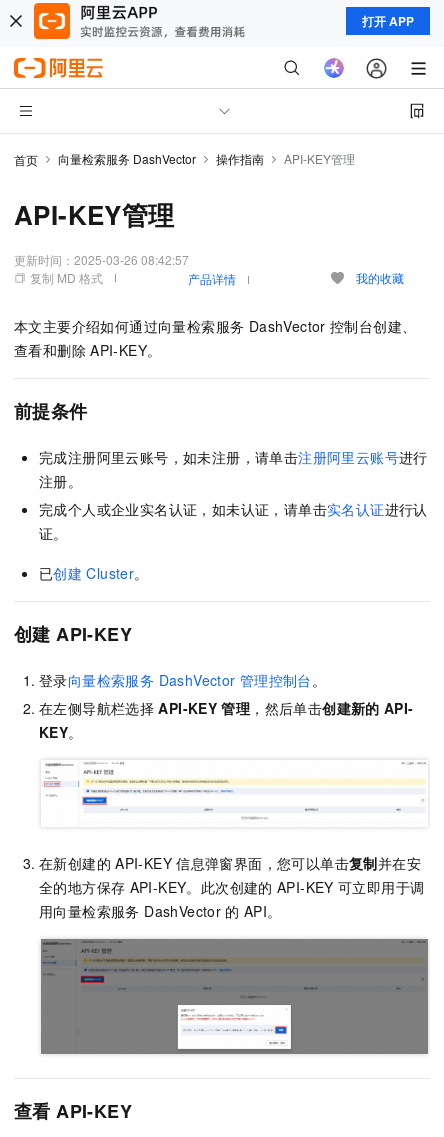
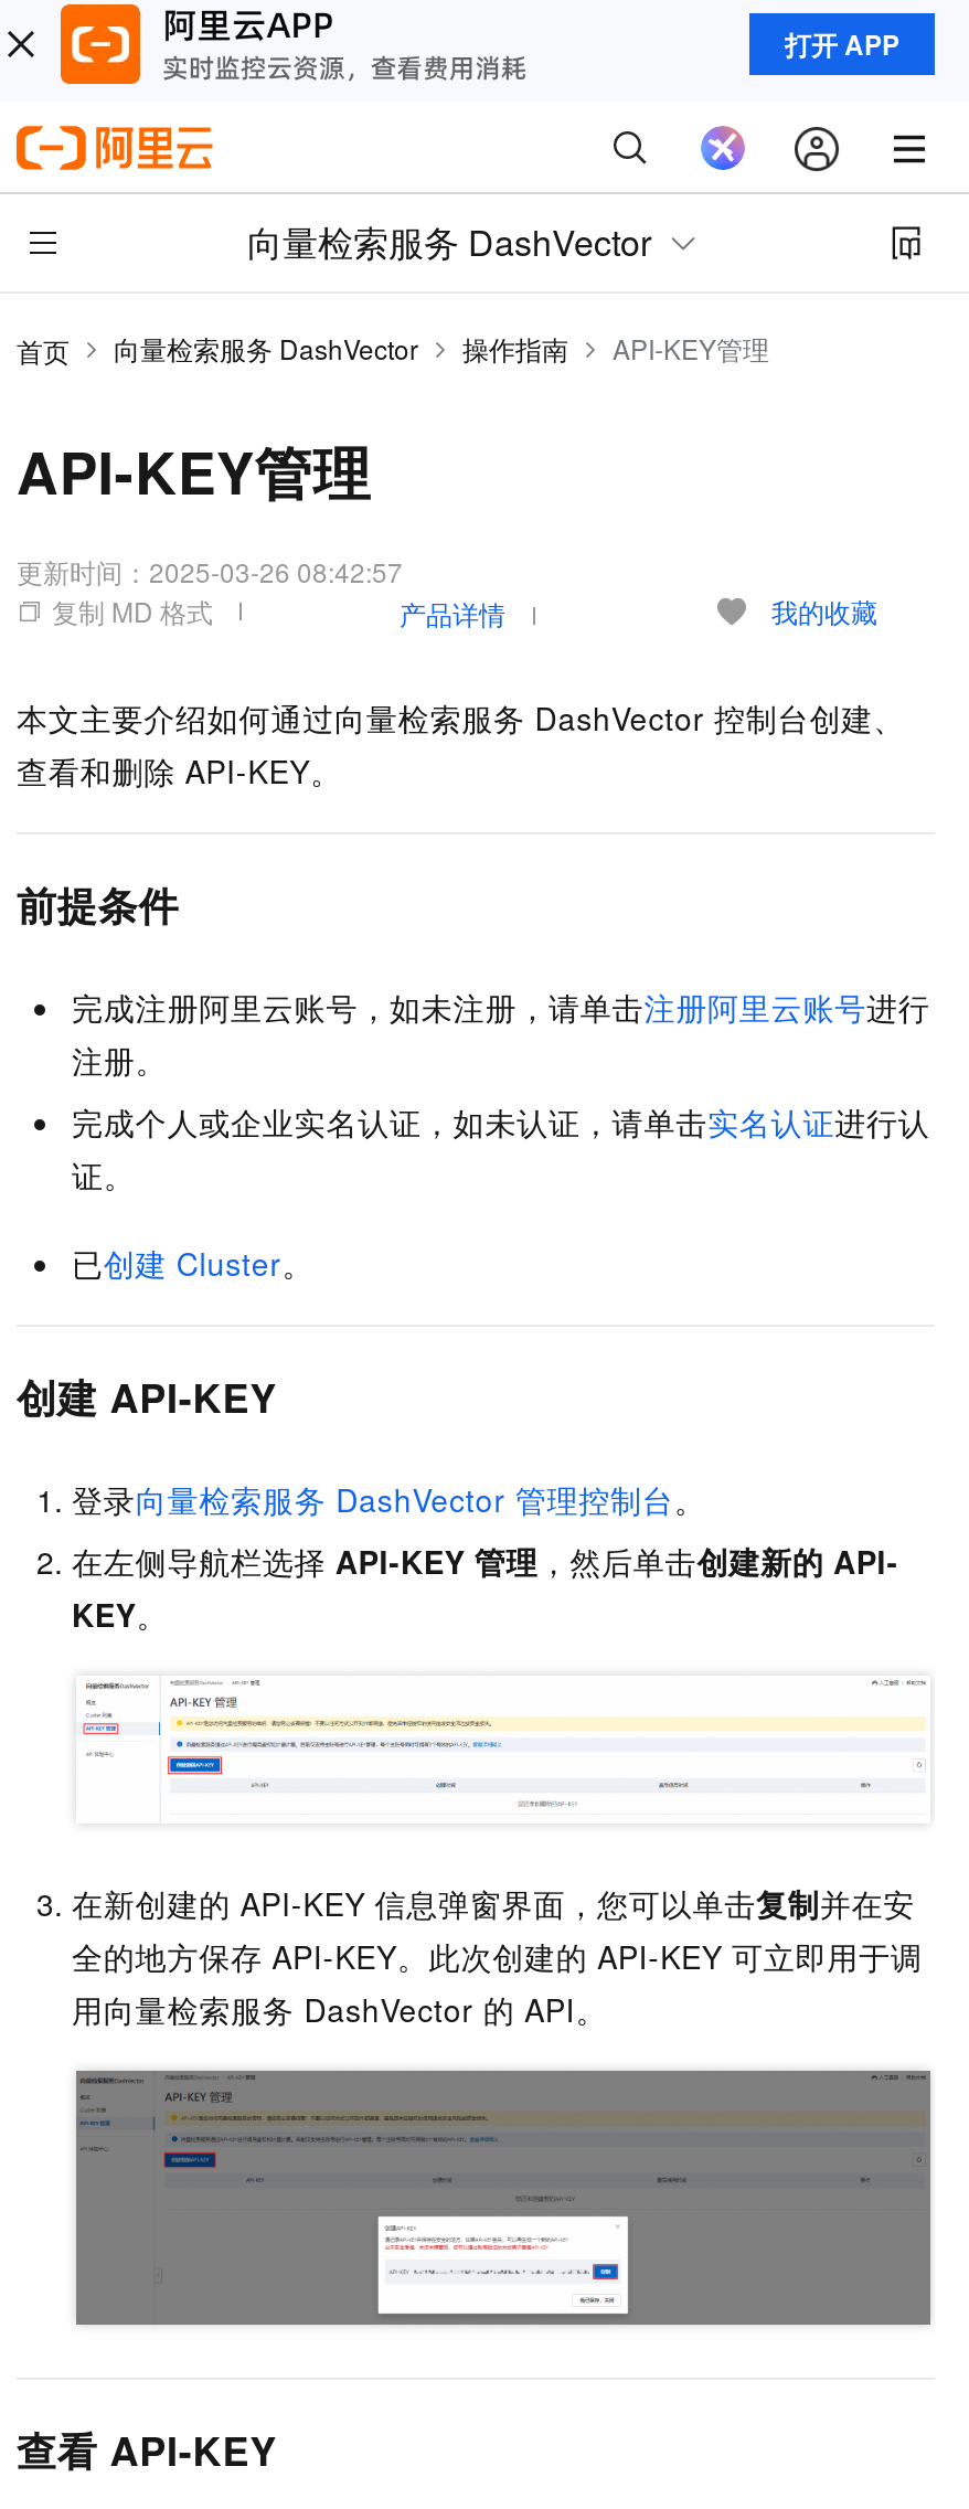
none -> [247,216,651,267] 向量检索服务 DashVector

